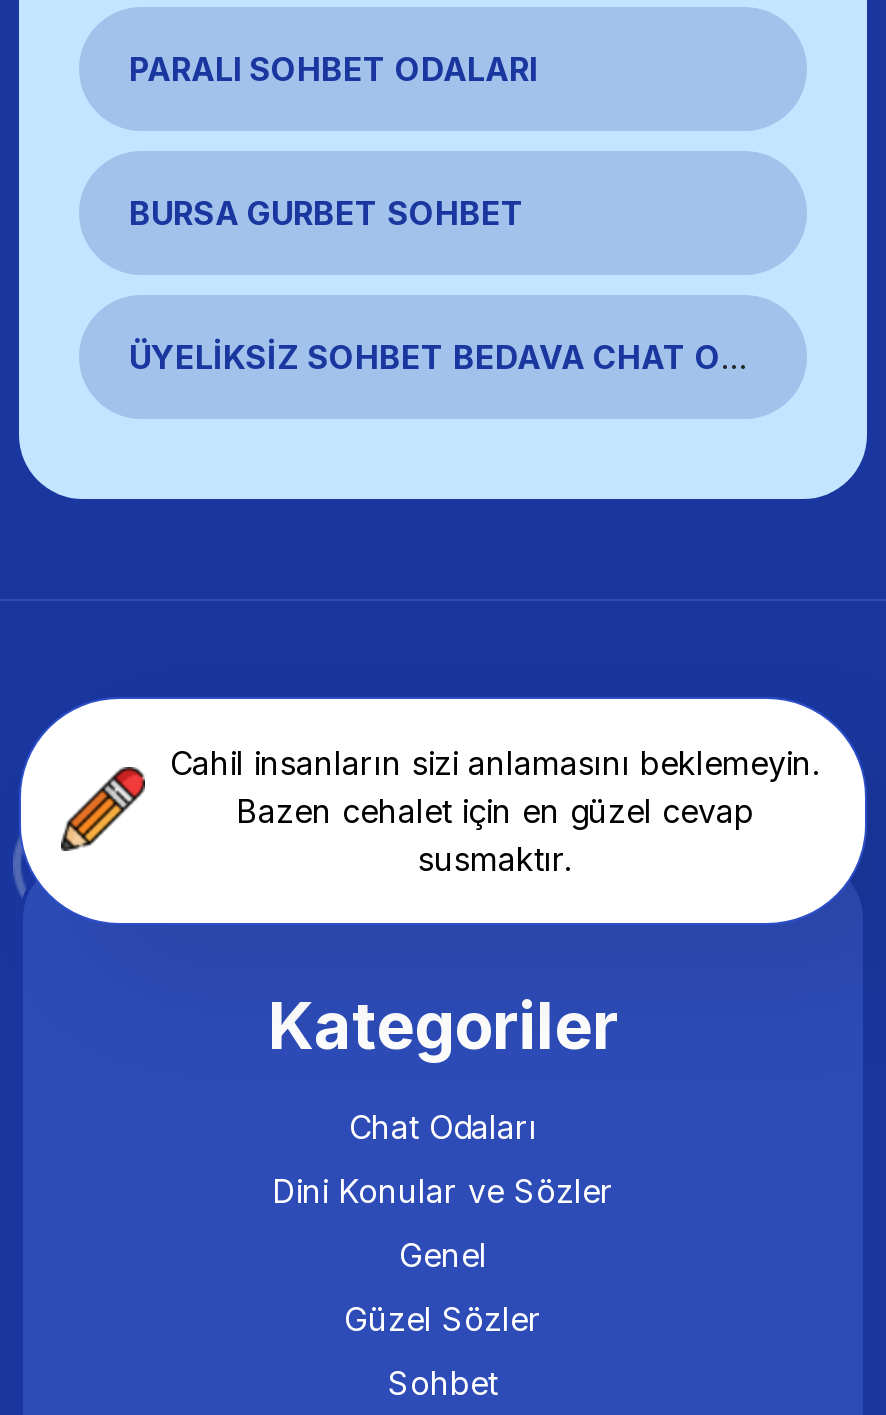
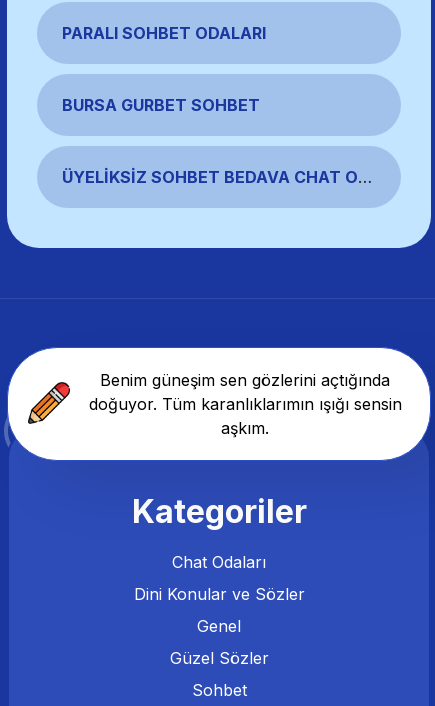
[170,742,820,878] Cahil insanların sizi anlamasını beklemeyin. | Bazen cehalet için en güzel cevap | susmaktır. -> [88,370,401,438] Benim güneşim sen gözlerini açtığında | doğuyor. Tüm karanlıklarımın ışığı sensin | aşkım.

